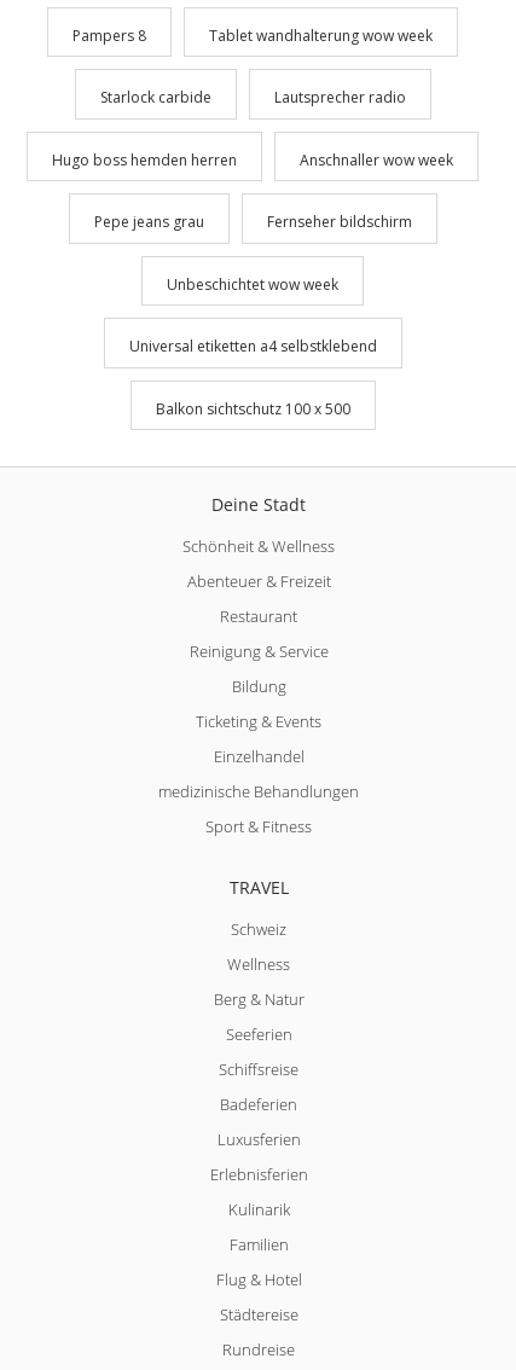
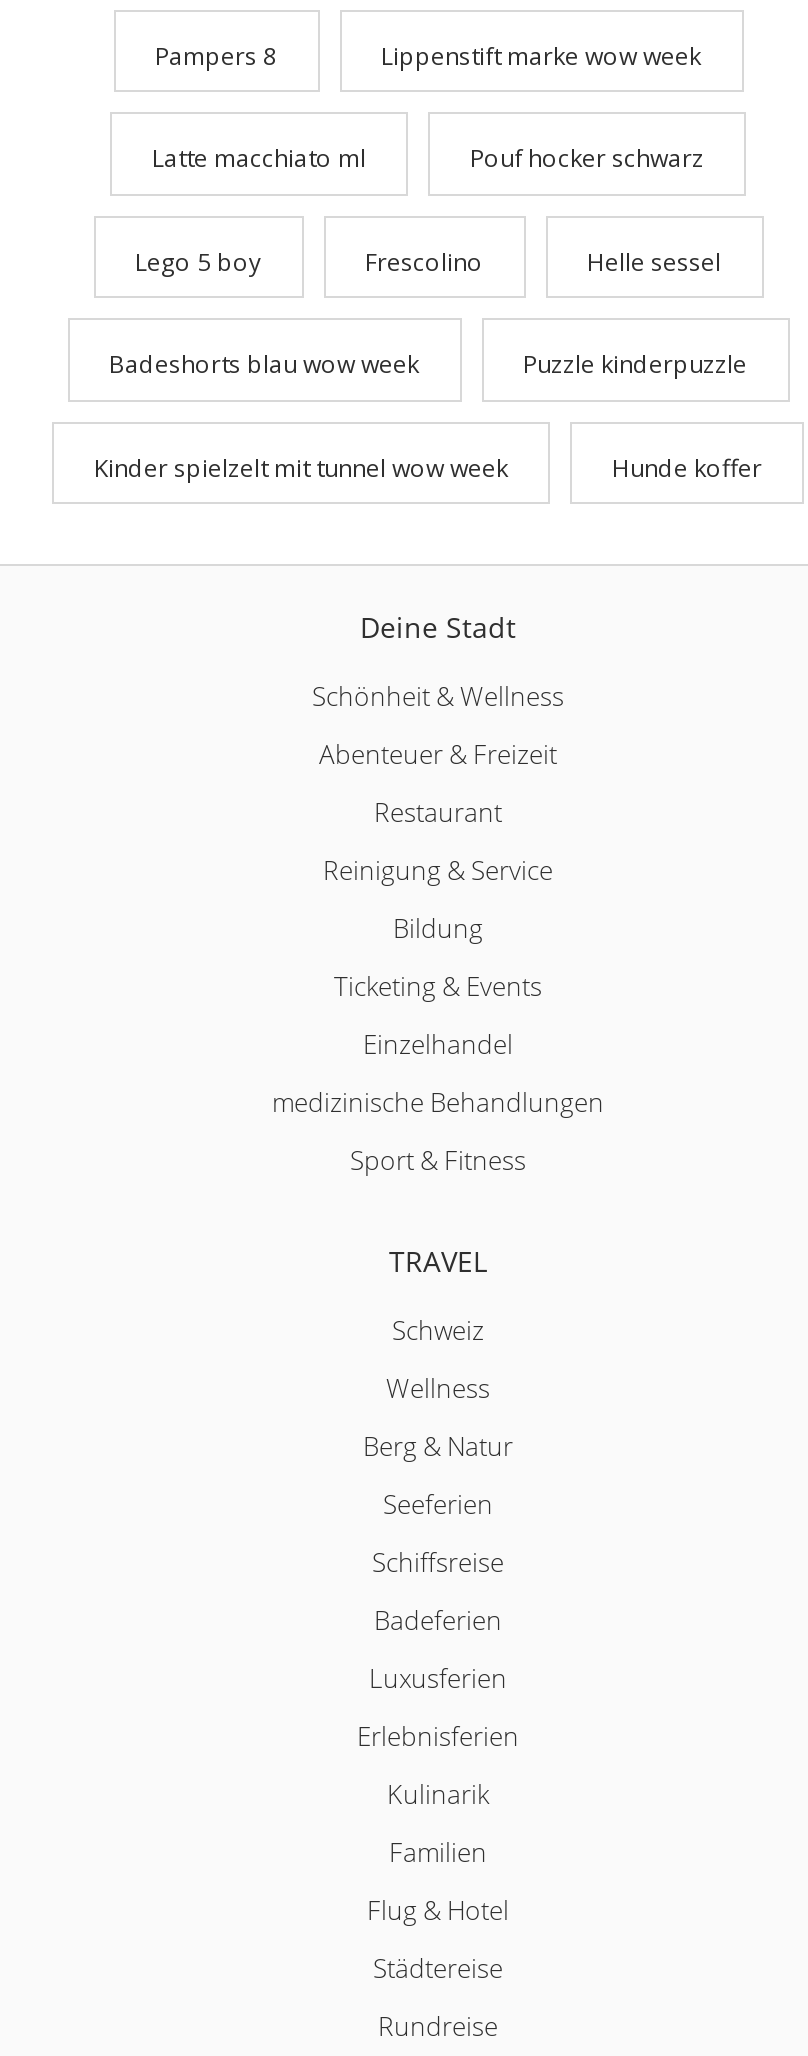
[52,24,453,418] Tablet wandhalterung wow week | Starlock carbide | Lautsprecher radio | Hugo boss hemden herren | Anschnaller wow week | Pepe jeans grau | Fernseher bildschirm | Unbeschichtet wow week | Universal etiketten a4 selbstklebend | Balkon sichtschutz 100 x 500 -> [94,38,762,484] Lippenstift marke wow week | Latte macchiato ml | Pouf hocker schwarz | Lego 5 boy | Frescolino | Helle sessel | Badeshorts blau wow week | Puzzle kinderpuzzle | Kinder spielzelt mit tunnel wow week | Hunde koffer

